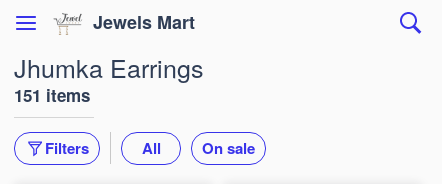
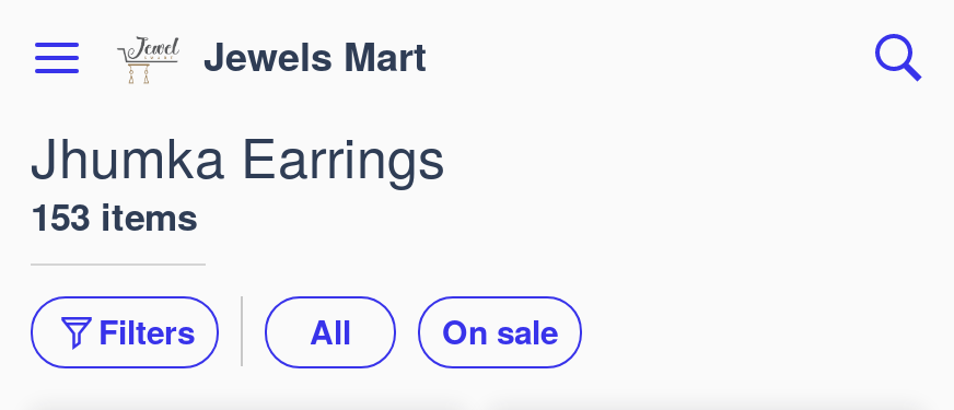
[14,83,90,107] 151 items -> [31,189,197,242] 153 items

